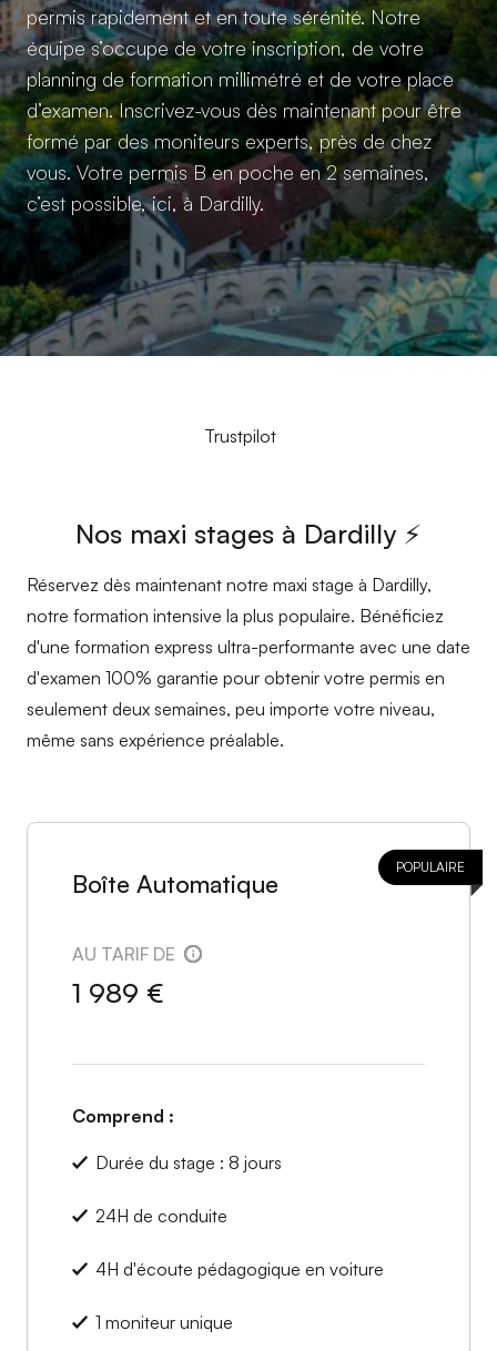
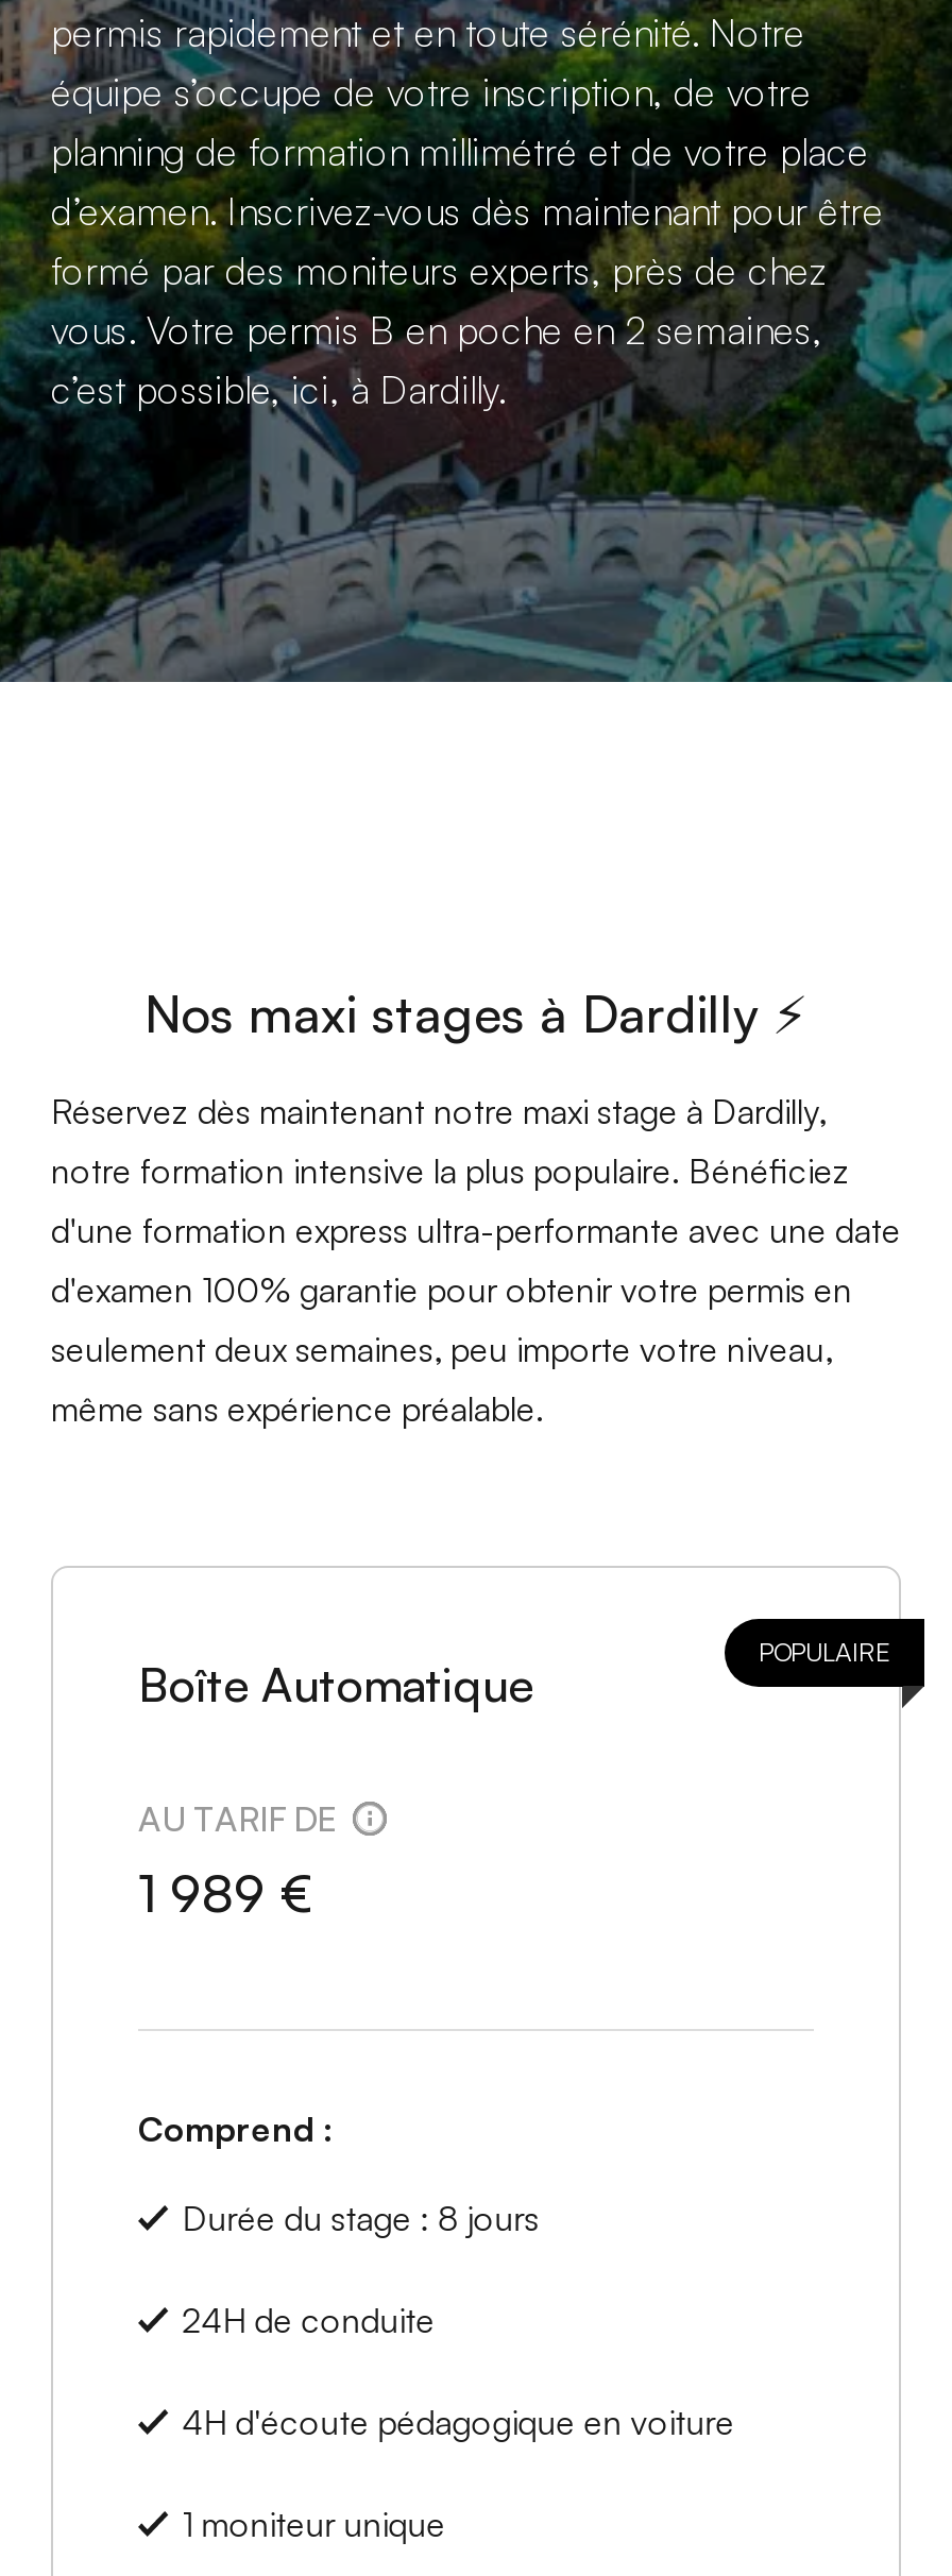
[204,425,276,447] Trustpilot -> none

